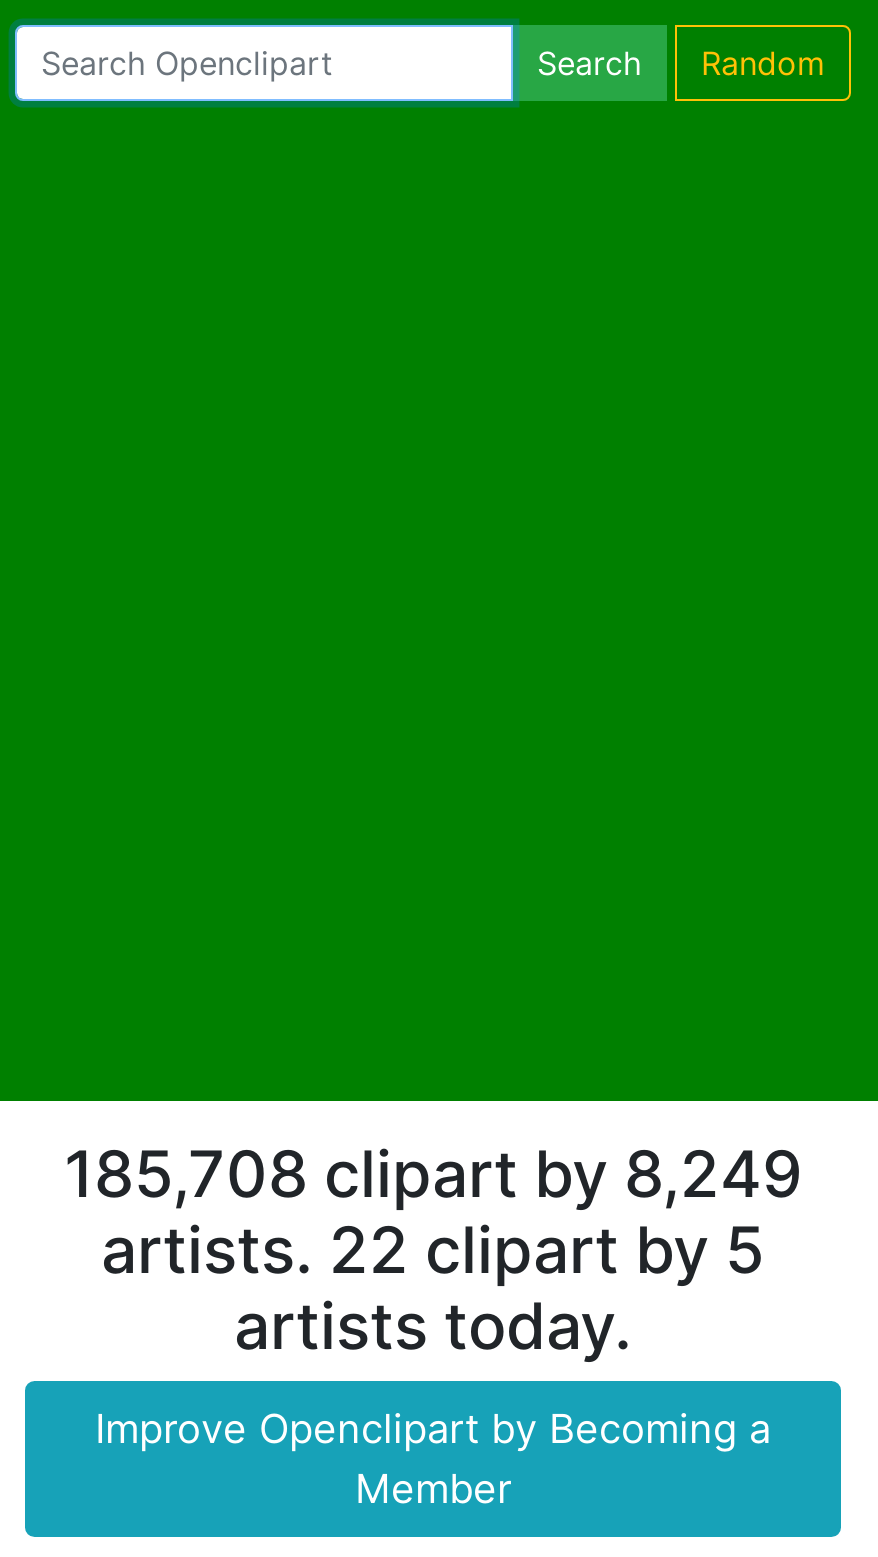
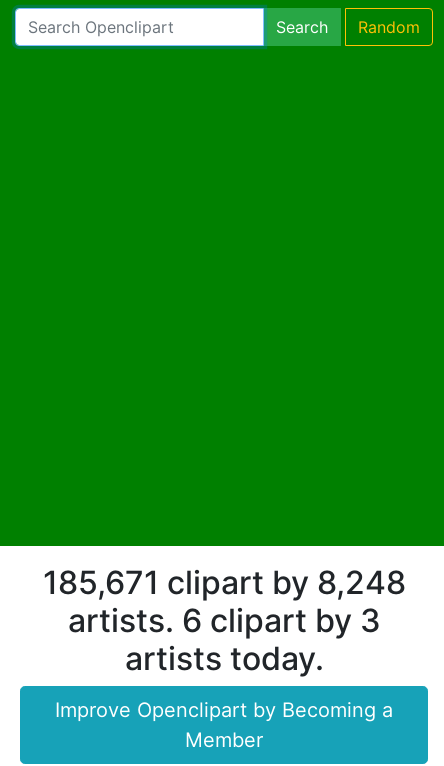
[64,1134,802,1212] 185,708 clipart by 8,249 -> [42,562,405,601] 185,671 clipart by 8,248
[101,1210,765,1288] artists. 22 clipart by 5 -> [67,600,380,639] artists. 6 clipart by 3

